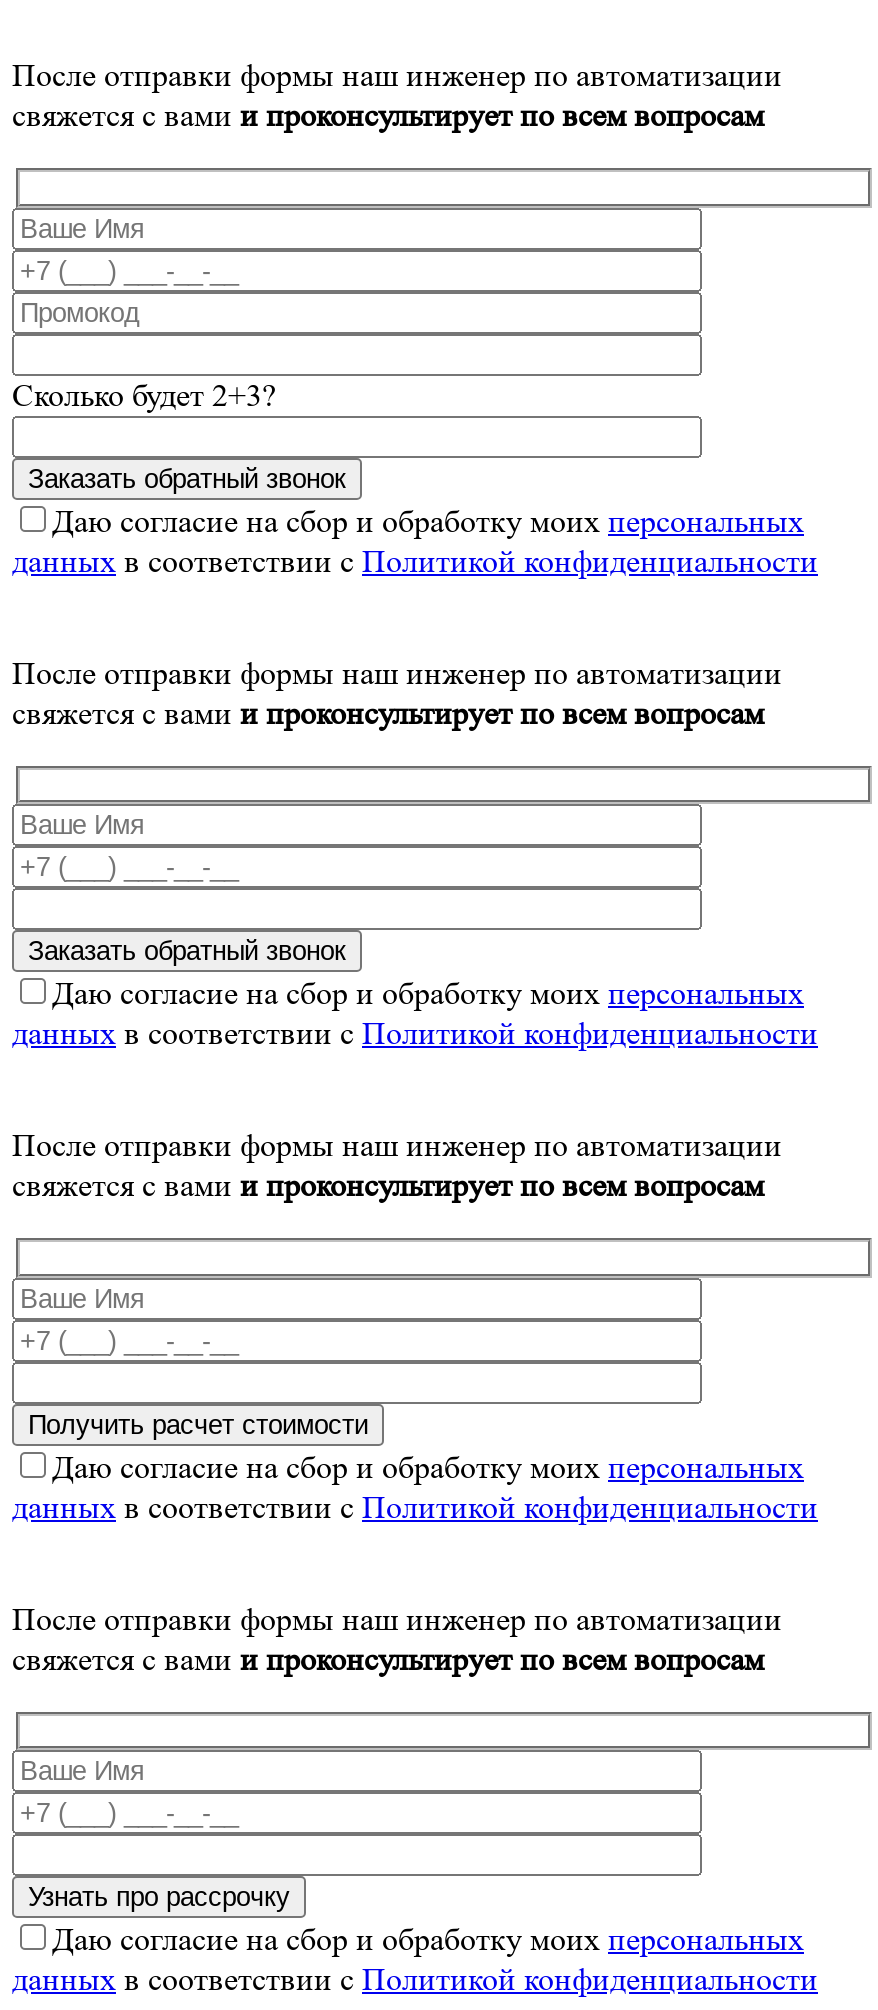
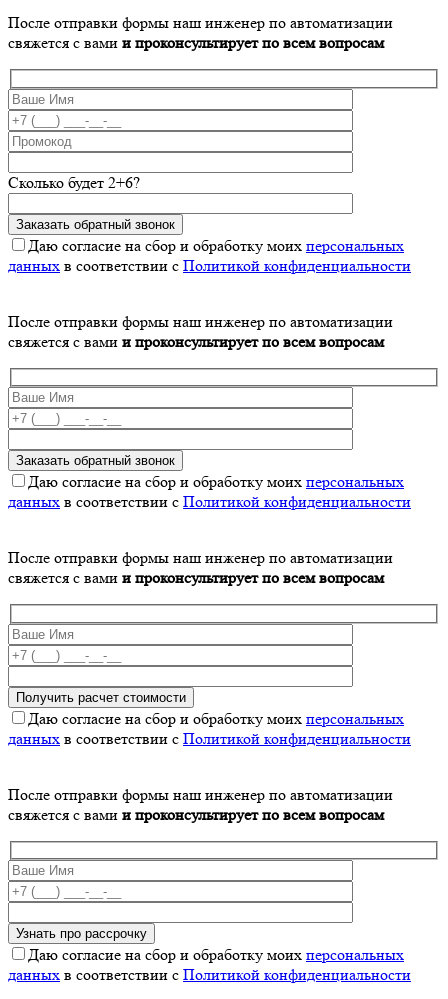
[12,375,276,413] Сколько будет 2+3? -> [8,173,140,192] Сколько будет 2+6?

